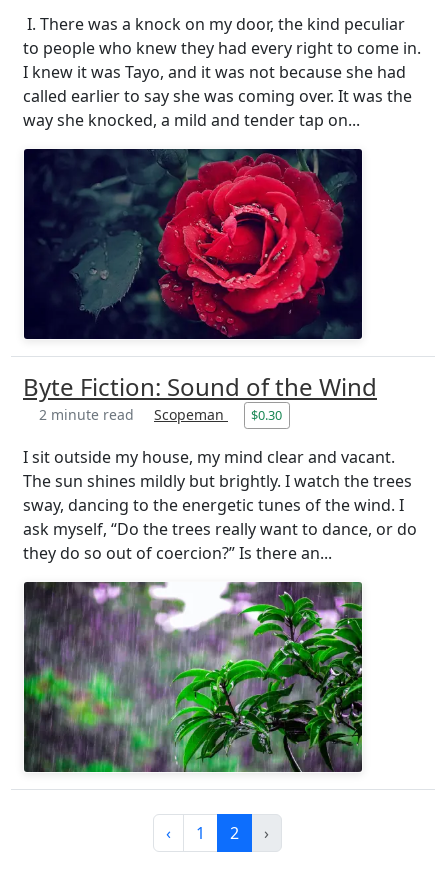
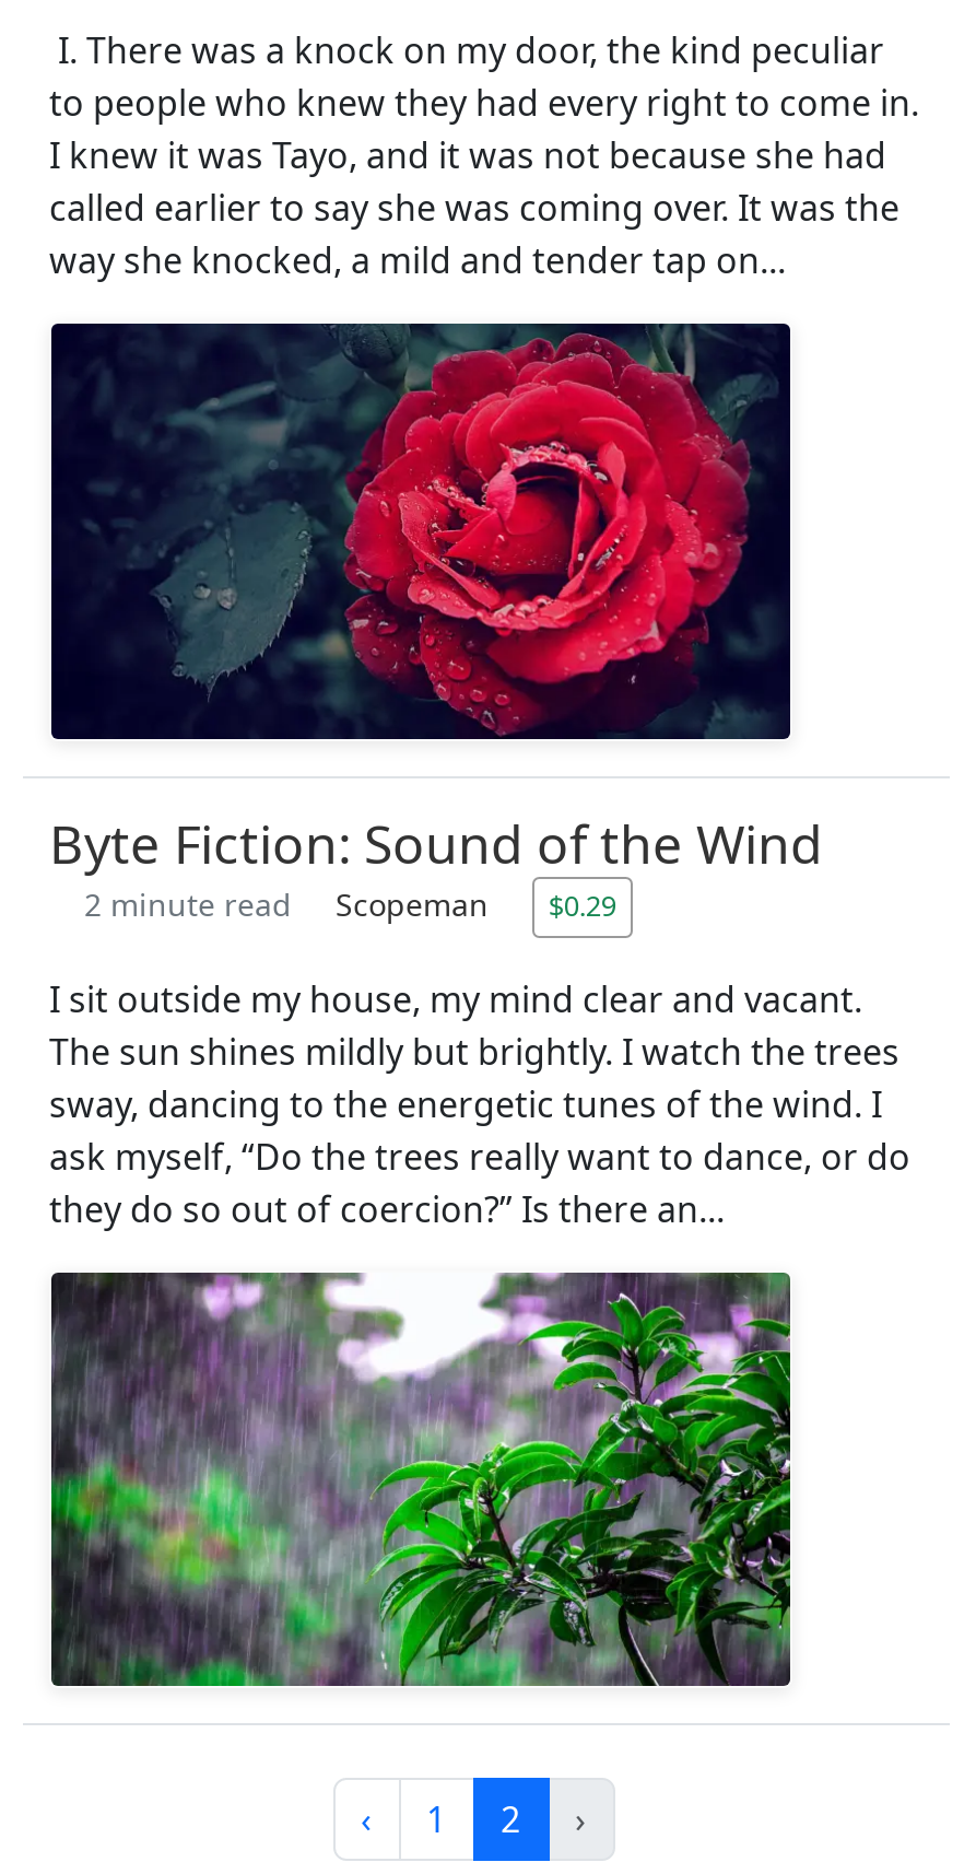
[39,404,282,424] 2 minute read Scopeman $0.30 -> [84,883,616,926] 2 minute read Scopeman $0.29

